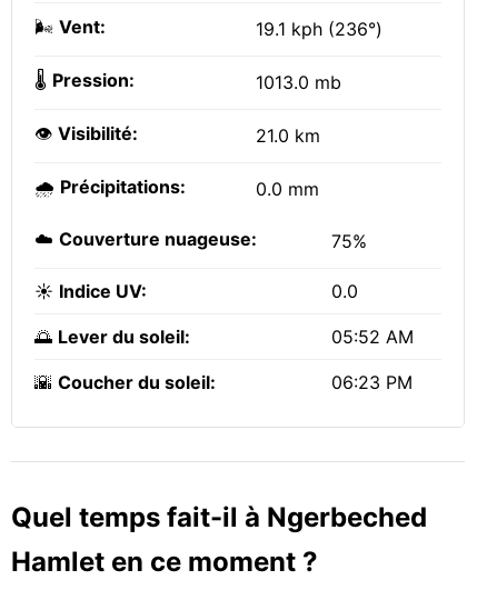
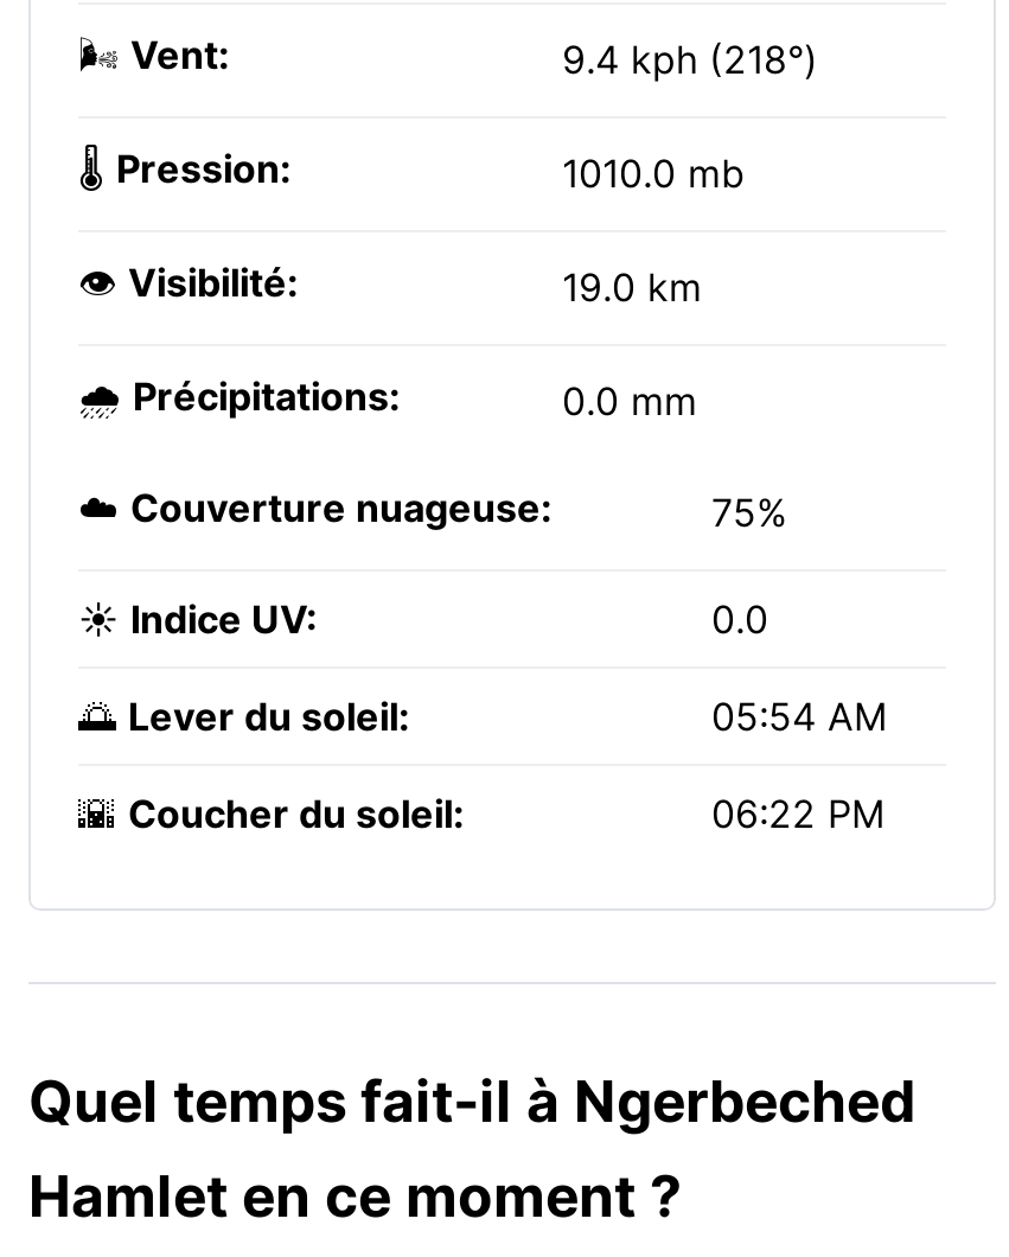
[256,18,382,40] 19.1 kph (236°) -> [562,36,818,83] 9.4 kph (218°)
[256,71,341,93] 1013.0 mb -> [562,149,745,197] 1010.0 mb
[256,124,320,147] 21.0 km -> [562,263,702,311] 19.0 km
[331,326,414,348] 05:52 AM -> [711,693,887,740] 05:54 AM
[331,371,413,393] 06:23 PM -> [711,790,885,837] 06:22 PM

